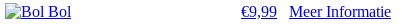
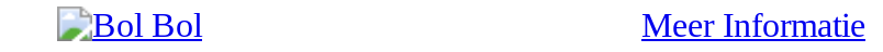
[241,3,277,20] €9,99 -> none

